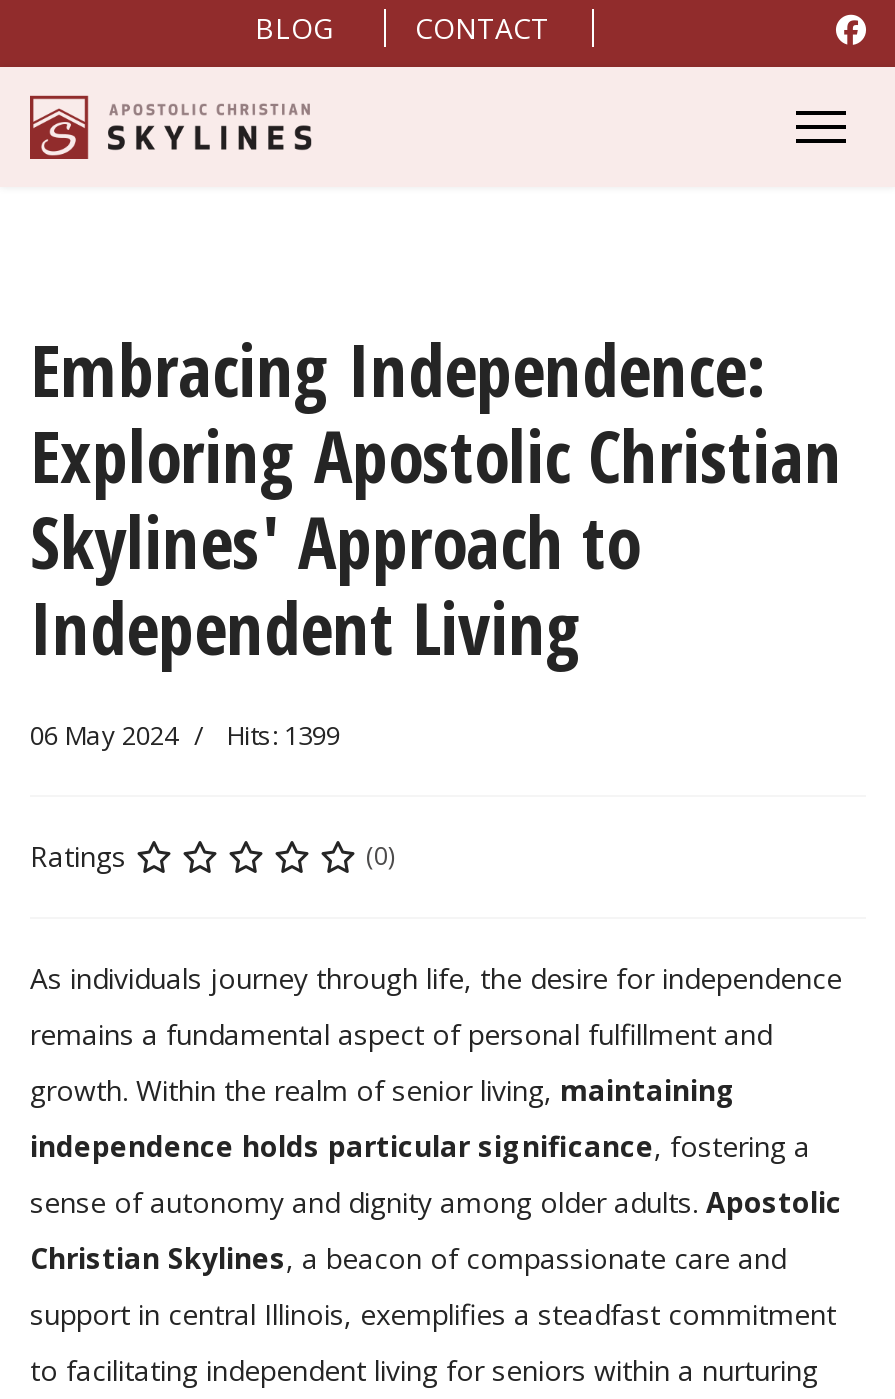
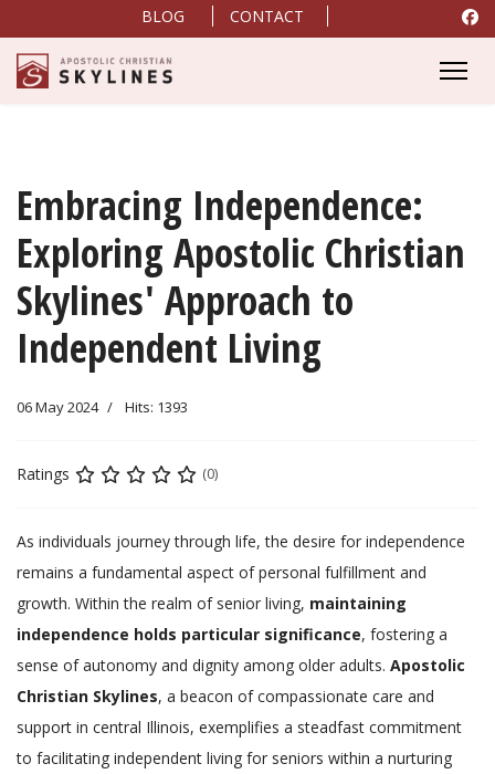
[30,717,340,753] 06 May 2024 Hits: 1399 -> [17,397,188,417] 06 May 2024 Hits: 1393

